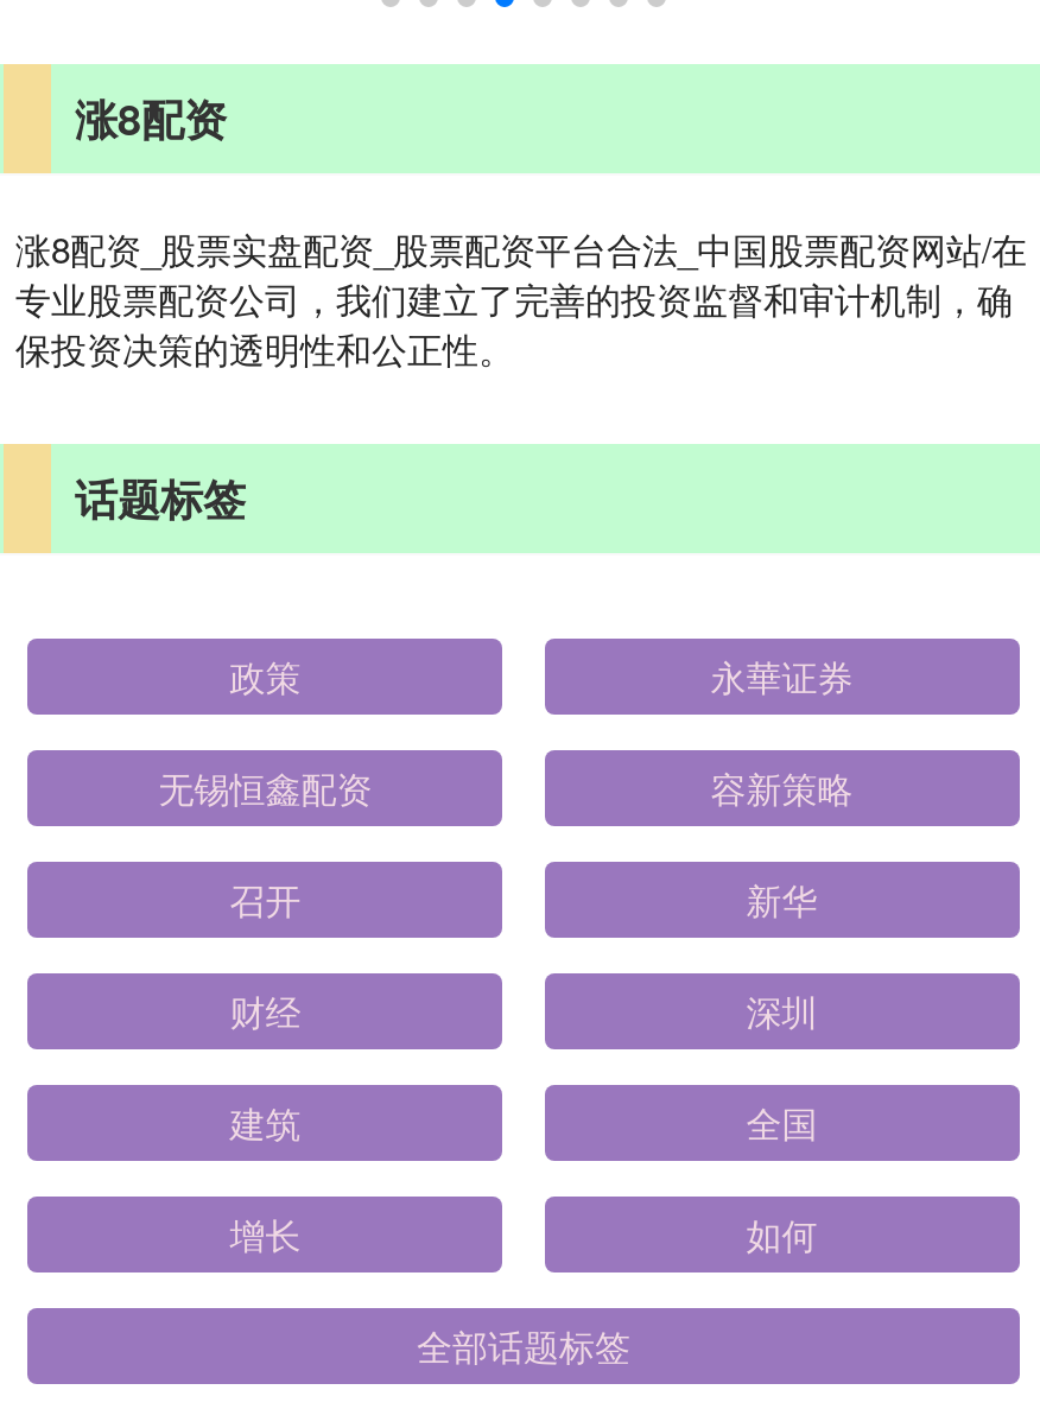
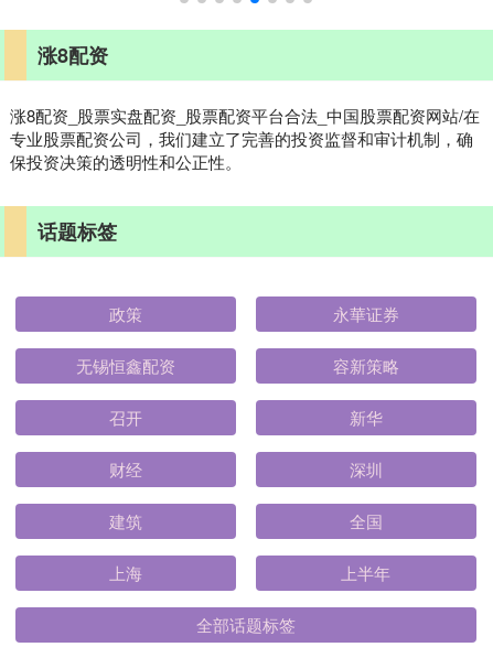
[230,1208,818,1258] 增长 | 如何 -> [109,561,391,584] 上海 | 上半年

